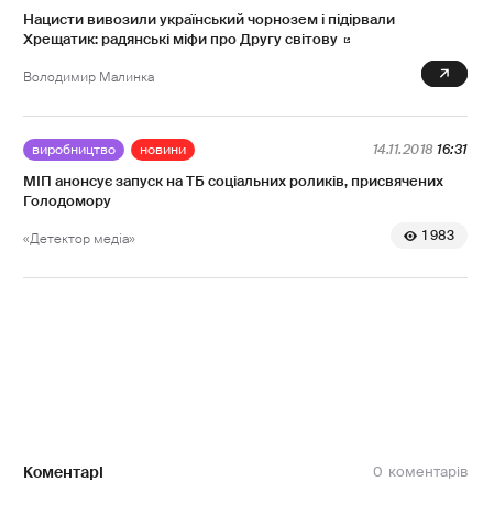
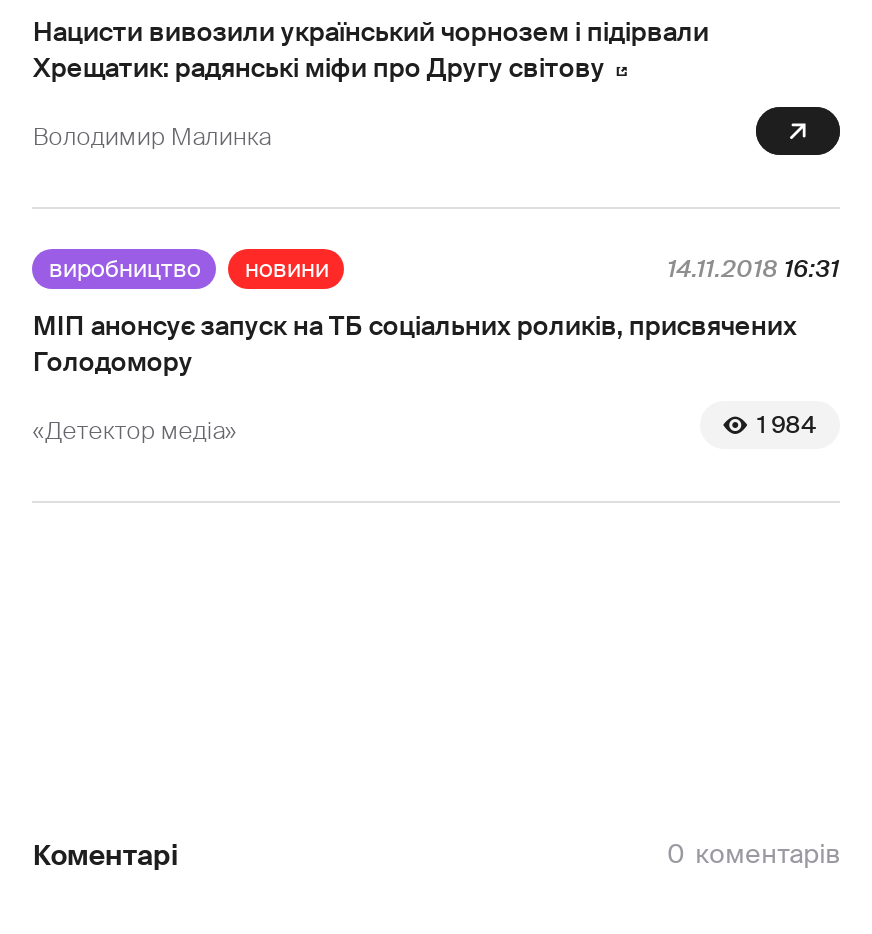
[422,227,454,245] 1 983 -> [757,409,815,441] 1 984

